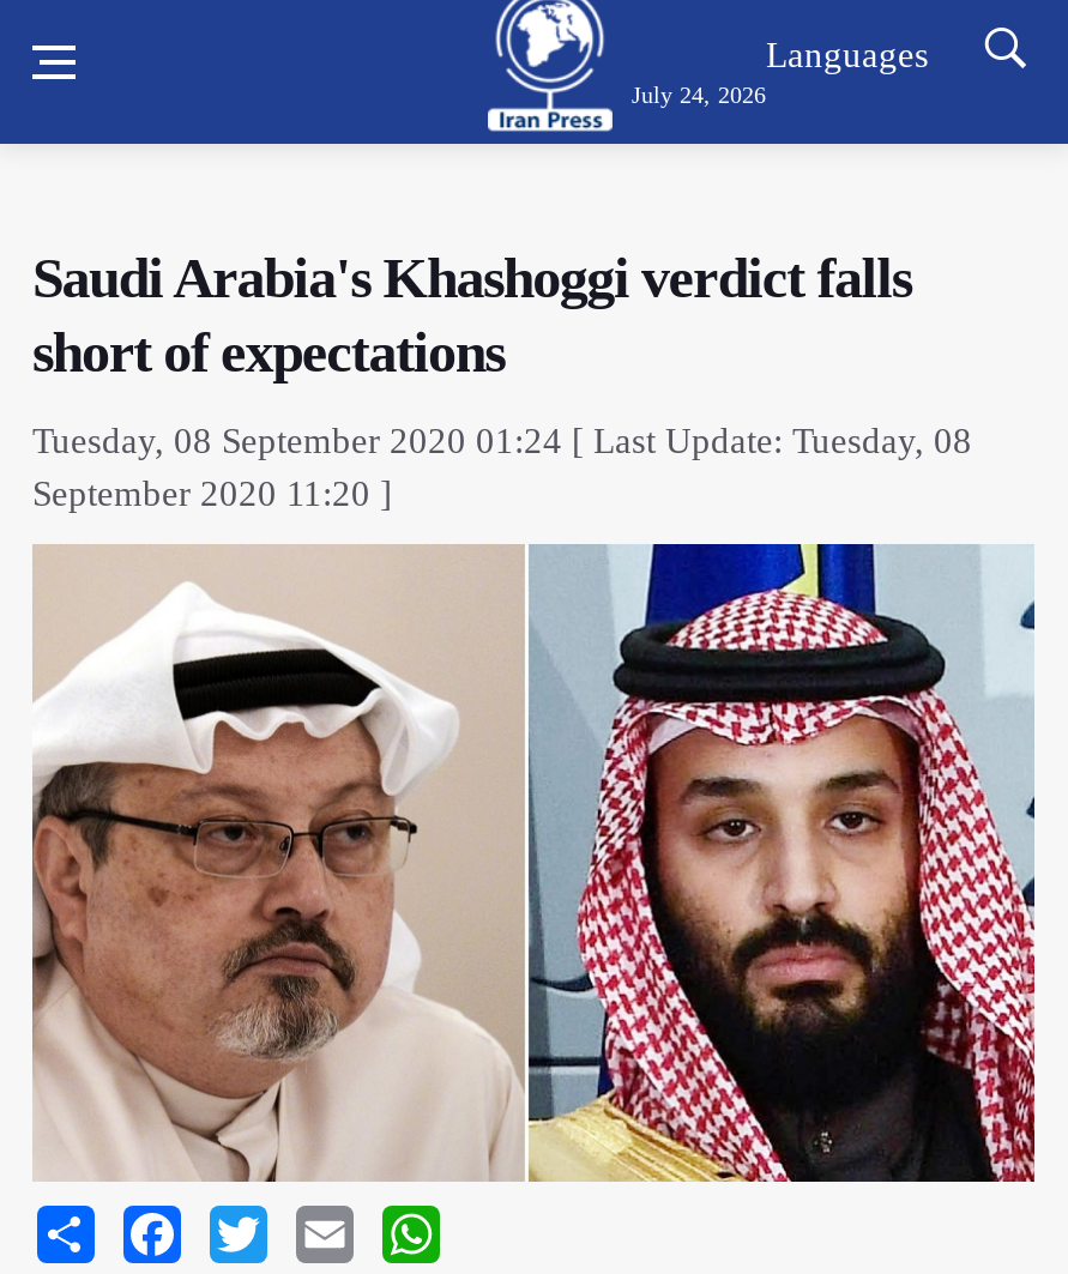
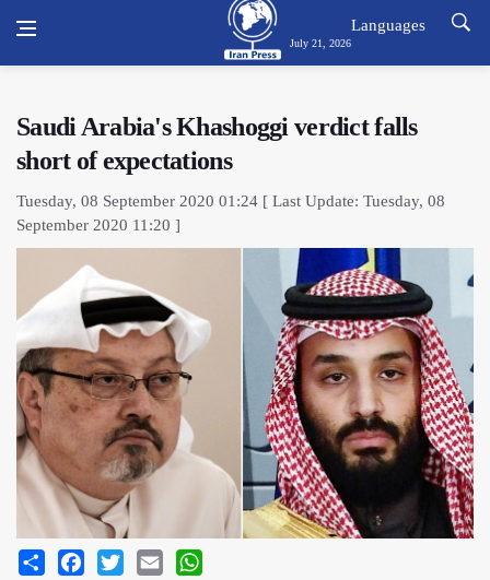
[632,81,766,108] July 24, 2026 -> [290,37,351,49] July 21, 2026

